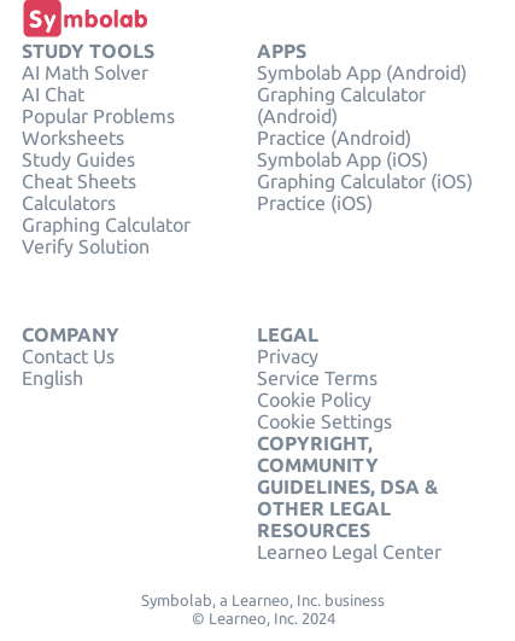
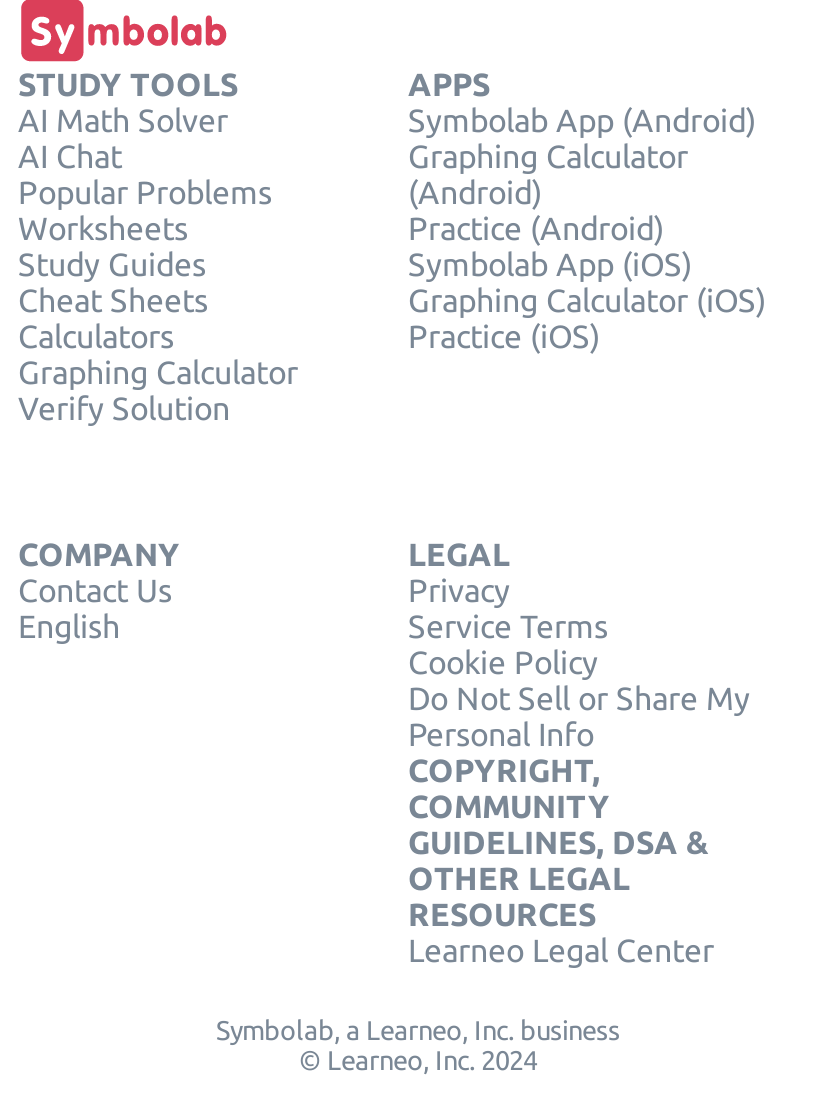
[257,411,392,433] Cookie Settings -> [408,681,750,753] Do Not Sell or Share My | Personal Info

